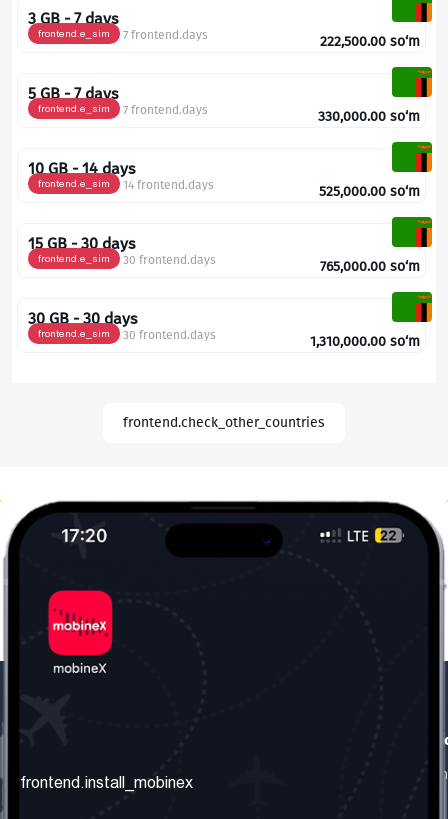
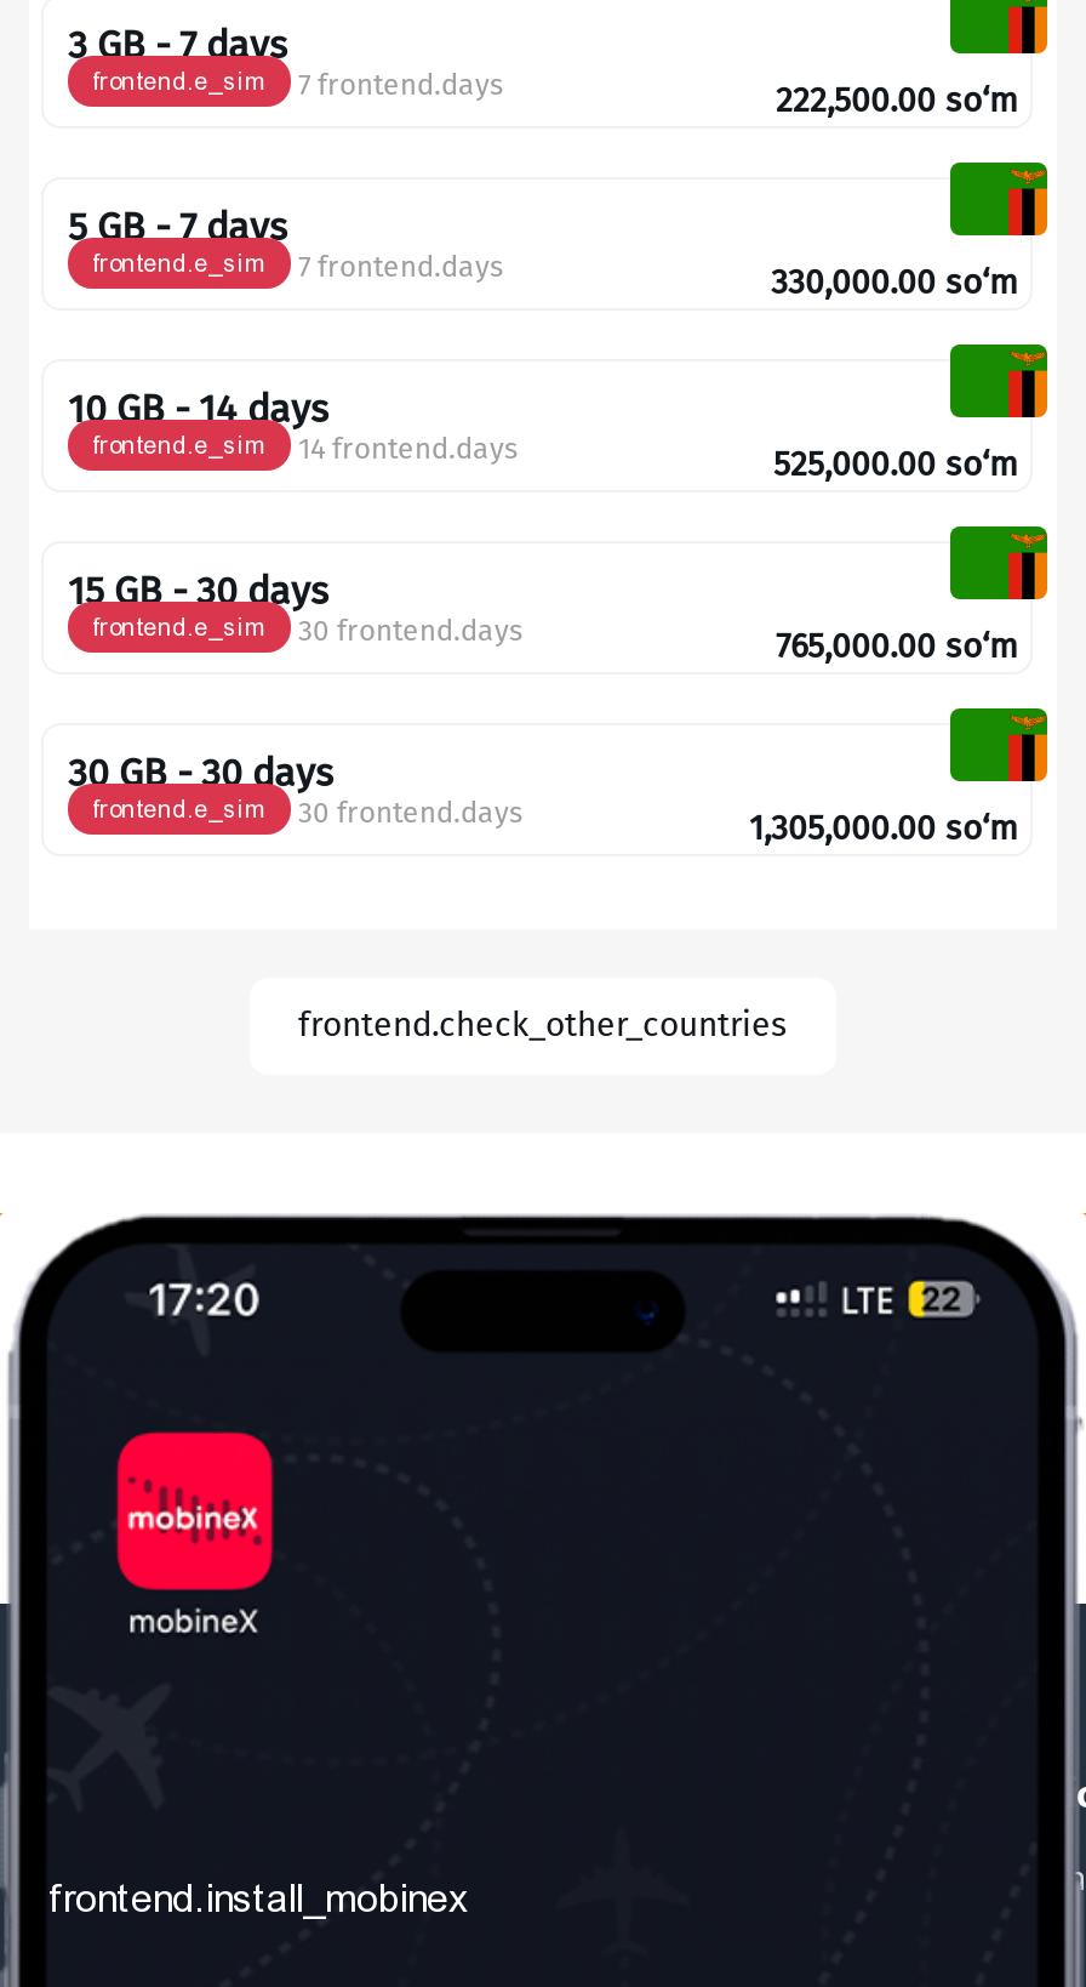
[310,333,420,350] 1,310,000.00 so‘m -> [749,808,1018,849] 1,305,000.00 so‘m

